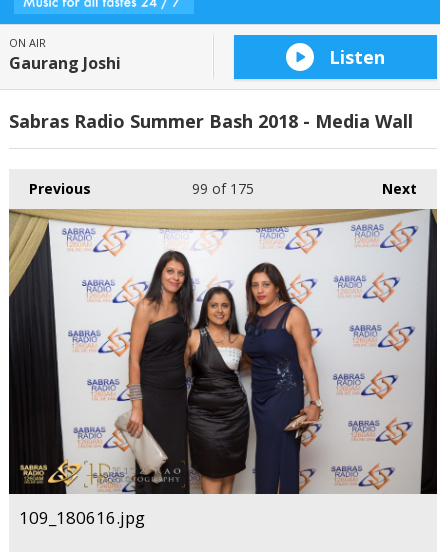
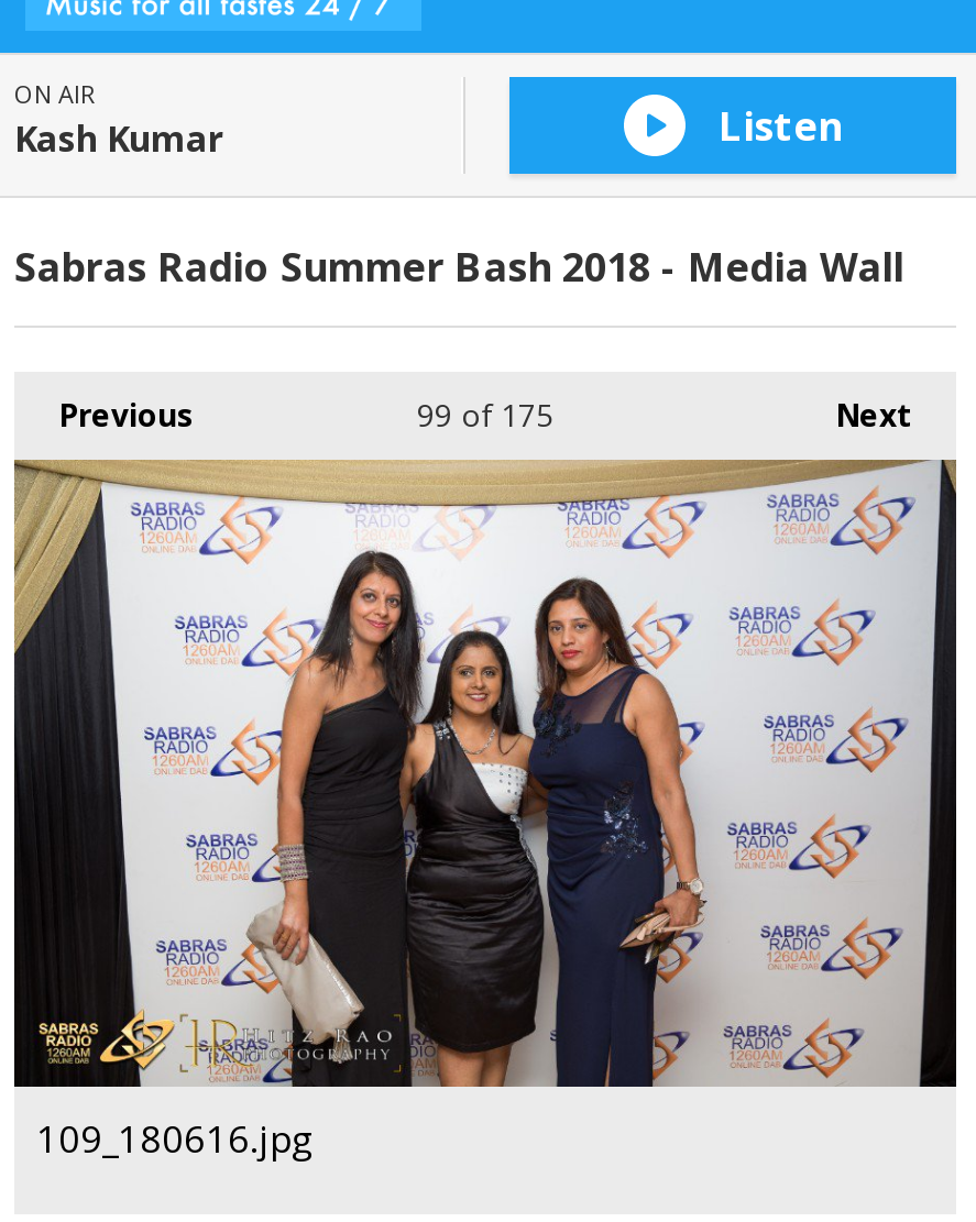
[9,52,121,74] Gaurang Joshi -> [14,114,223,163] Kash Kumar

